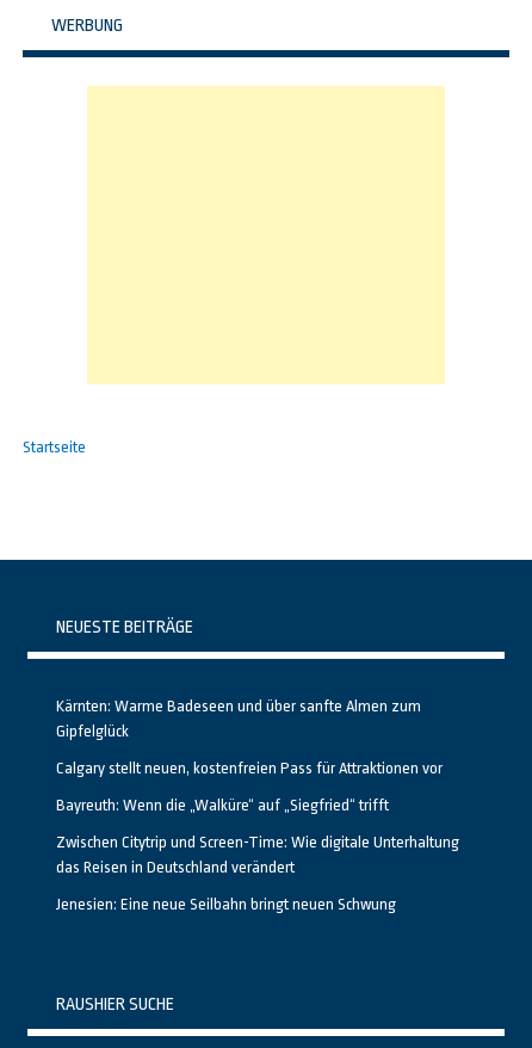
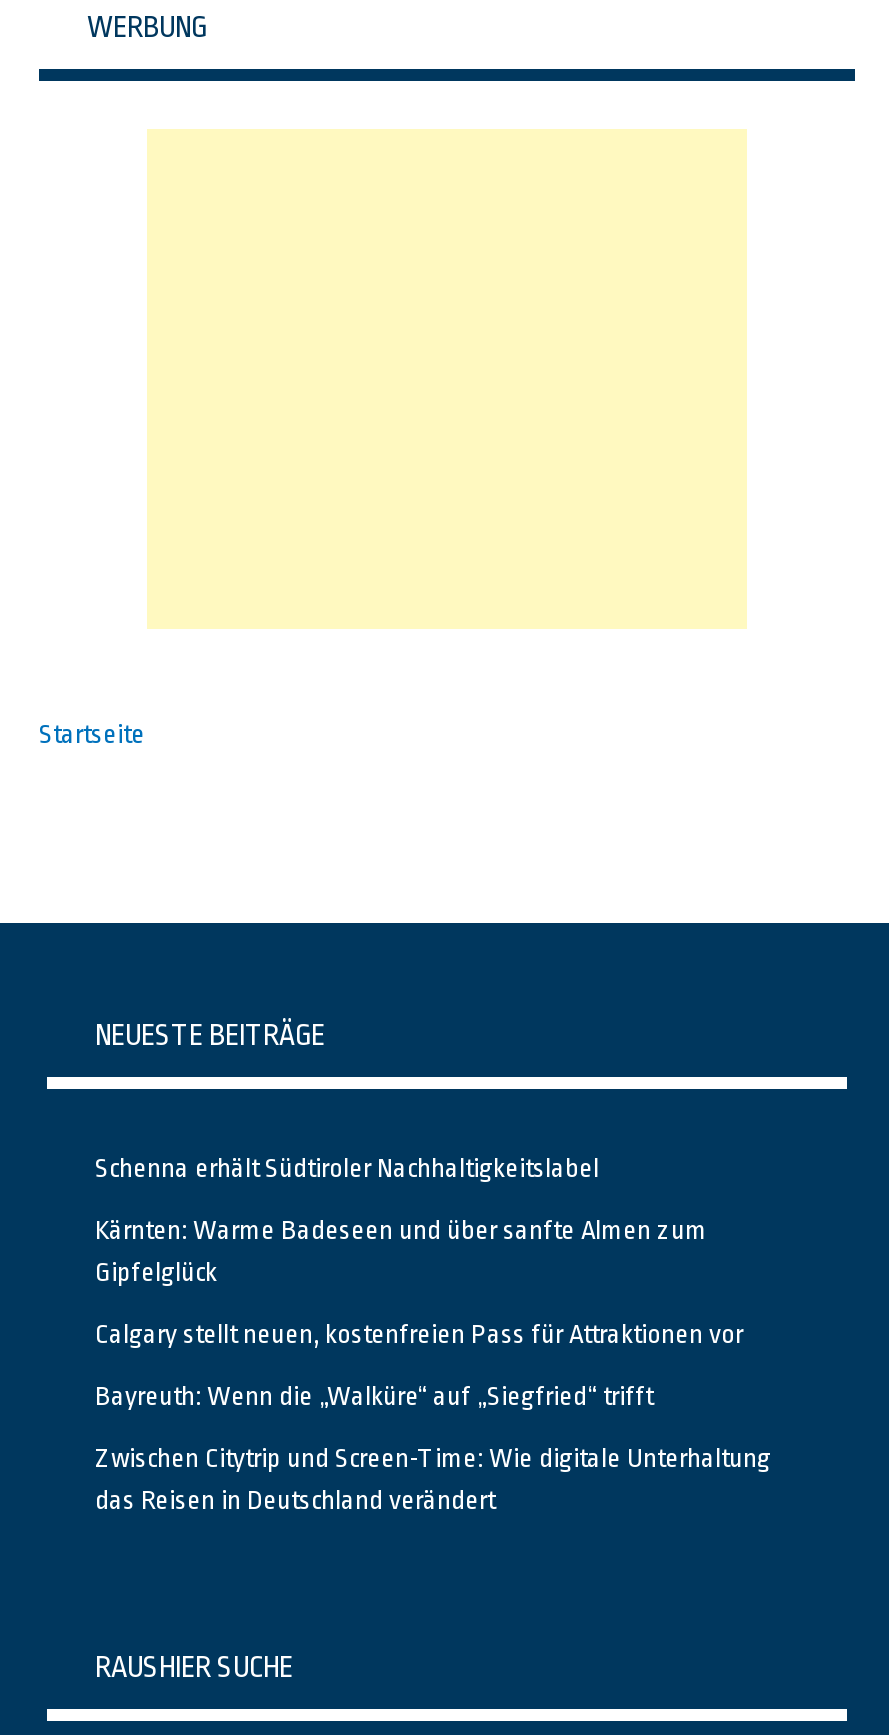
none -> [95,1153,599,1183] Schenna erhält Südtiroler Nachhaltigkeitslabel
moved [56,697,459,876] -> [95,1215,771,1515]: Kärnten: Warme Badeseen und über sanfte Almen zum | Gipfelglück | Calgary stellt neuen, kostenfreien Pass für Attraktionen vor | Bayreuth: Wenn die „Walküre“ auf „Siegfried“ trifft | Zwischen Citytrip und Screen-Time: Wie digitale Unterhaltung | das Reisen in Deutschland verändert
[56,895,396,913] Jenesien: Eine neue Seilbahn bringt neuen Schwung -> none

